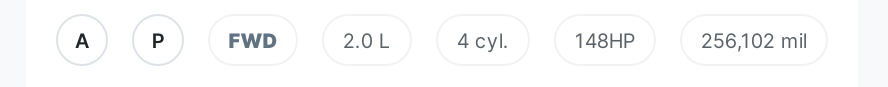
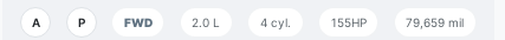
[575,28,807,52] 148HP | 256,102 mil -> [331,15,464,29] 155HP | 79,659 mil

